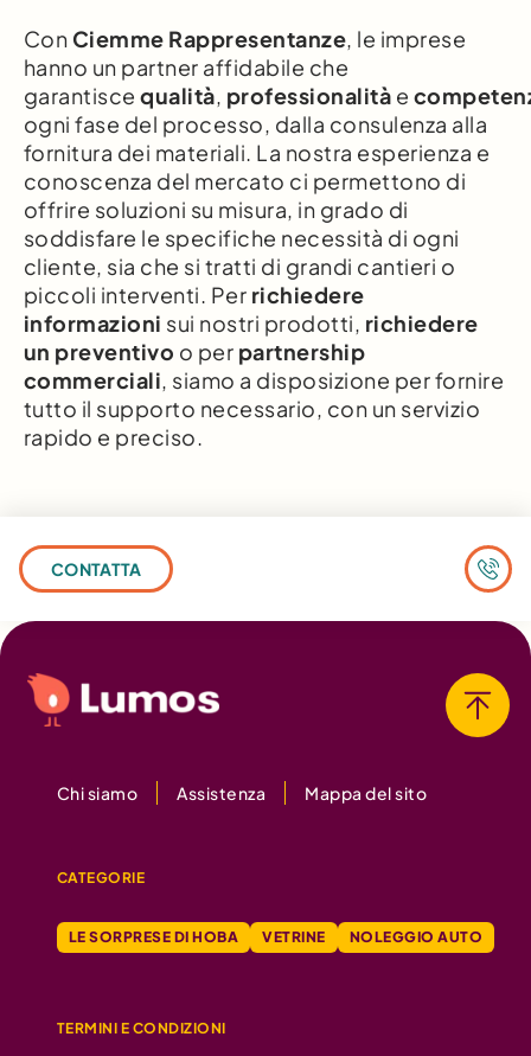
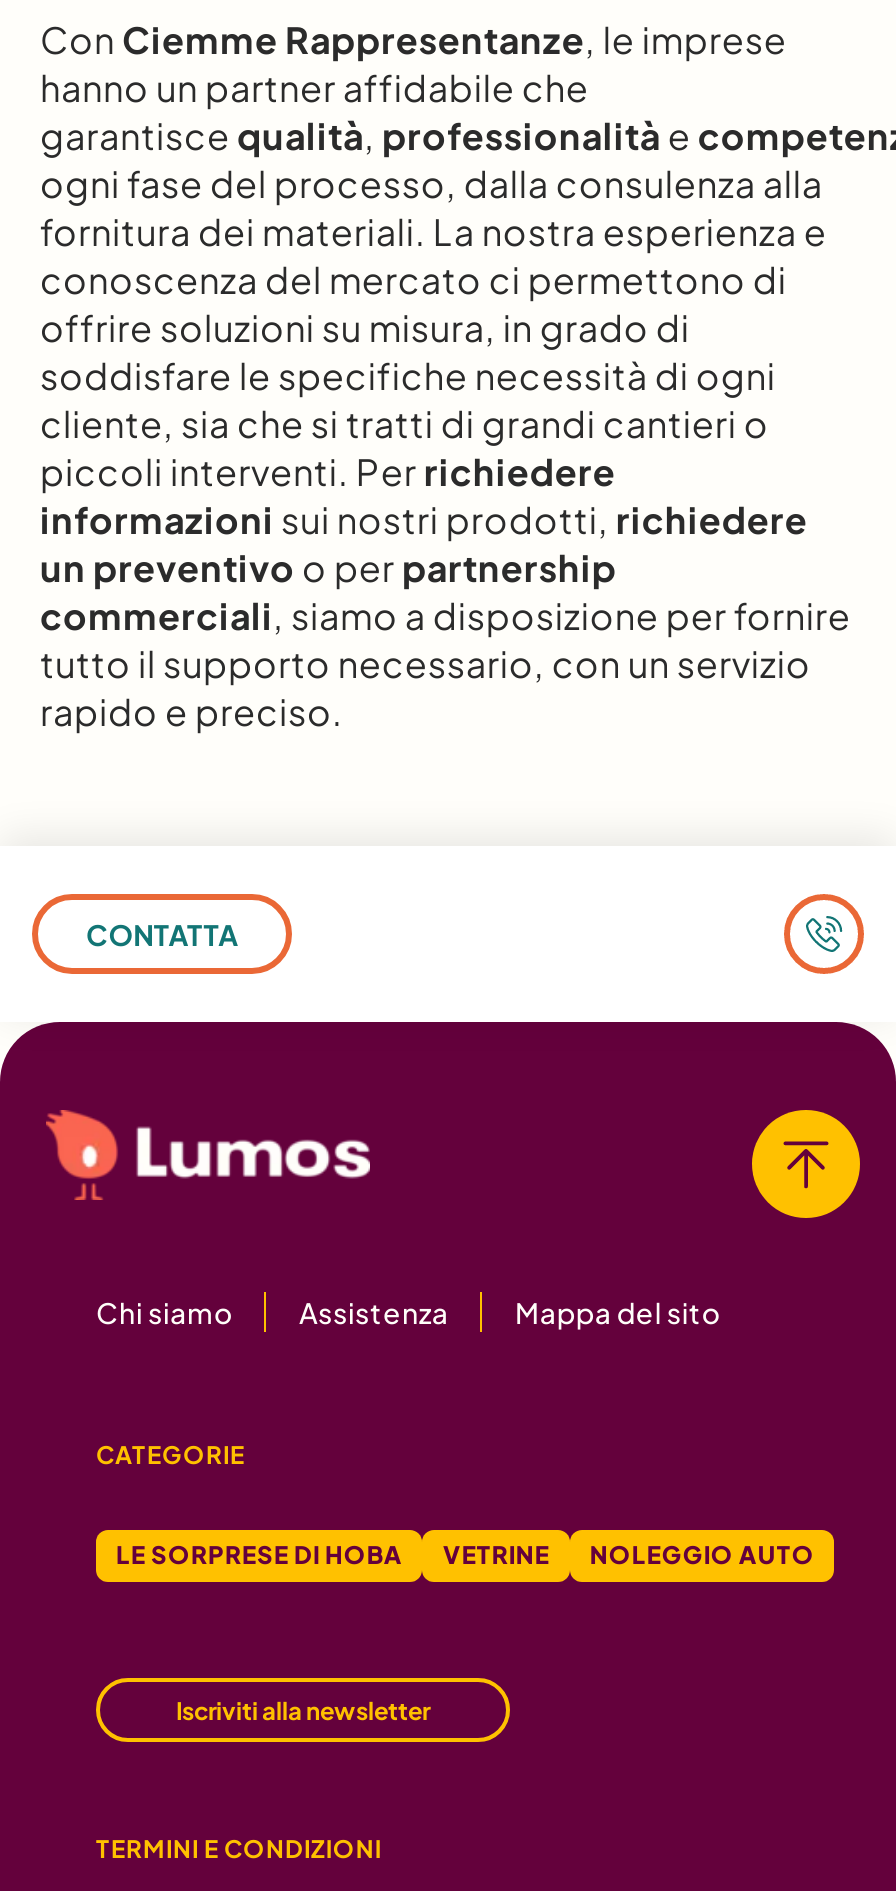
none -> [176,1695,430,1725] Iscriviti alla newsletter

